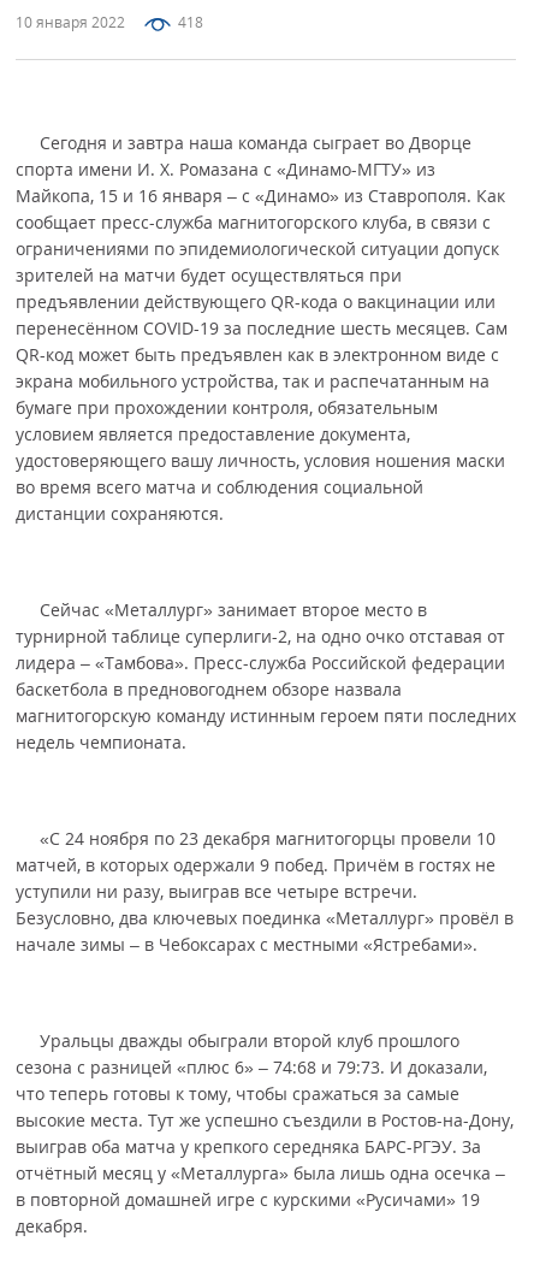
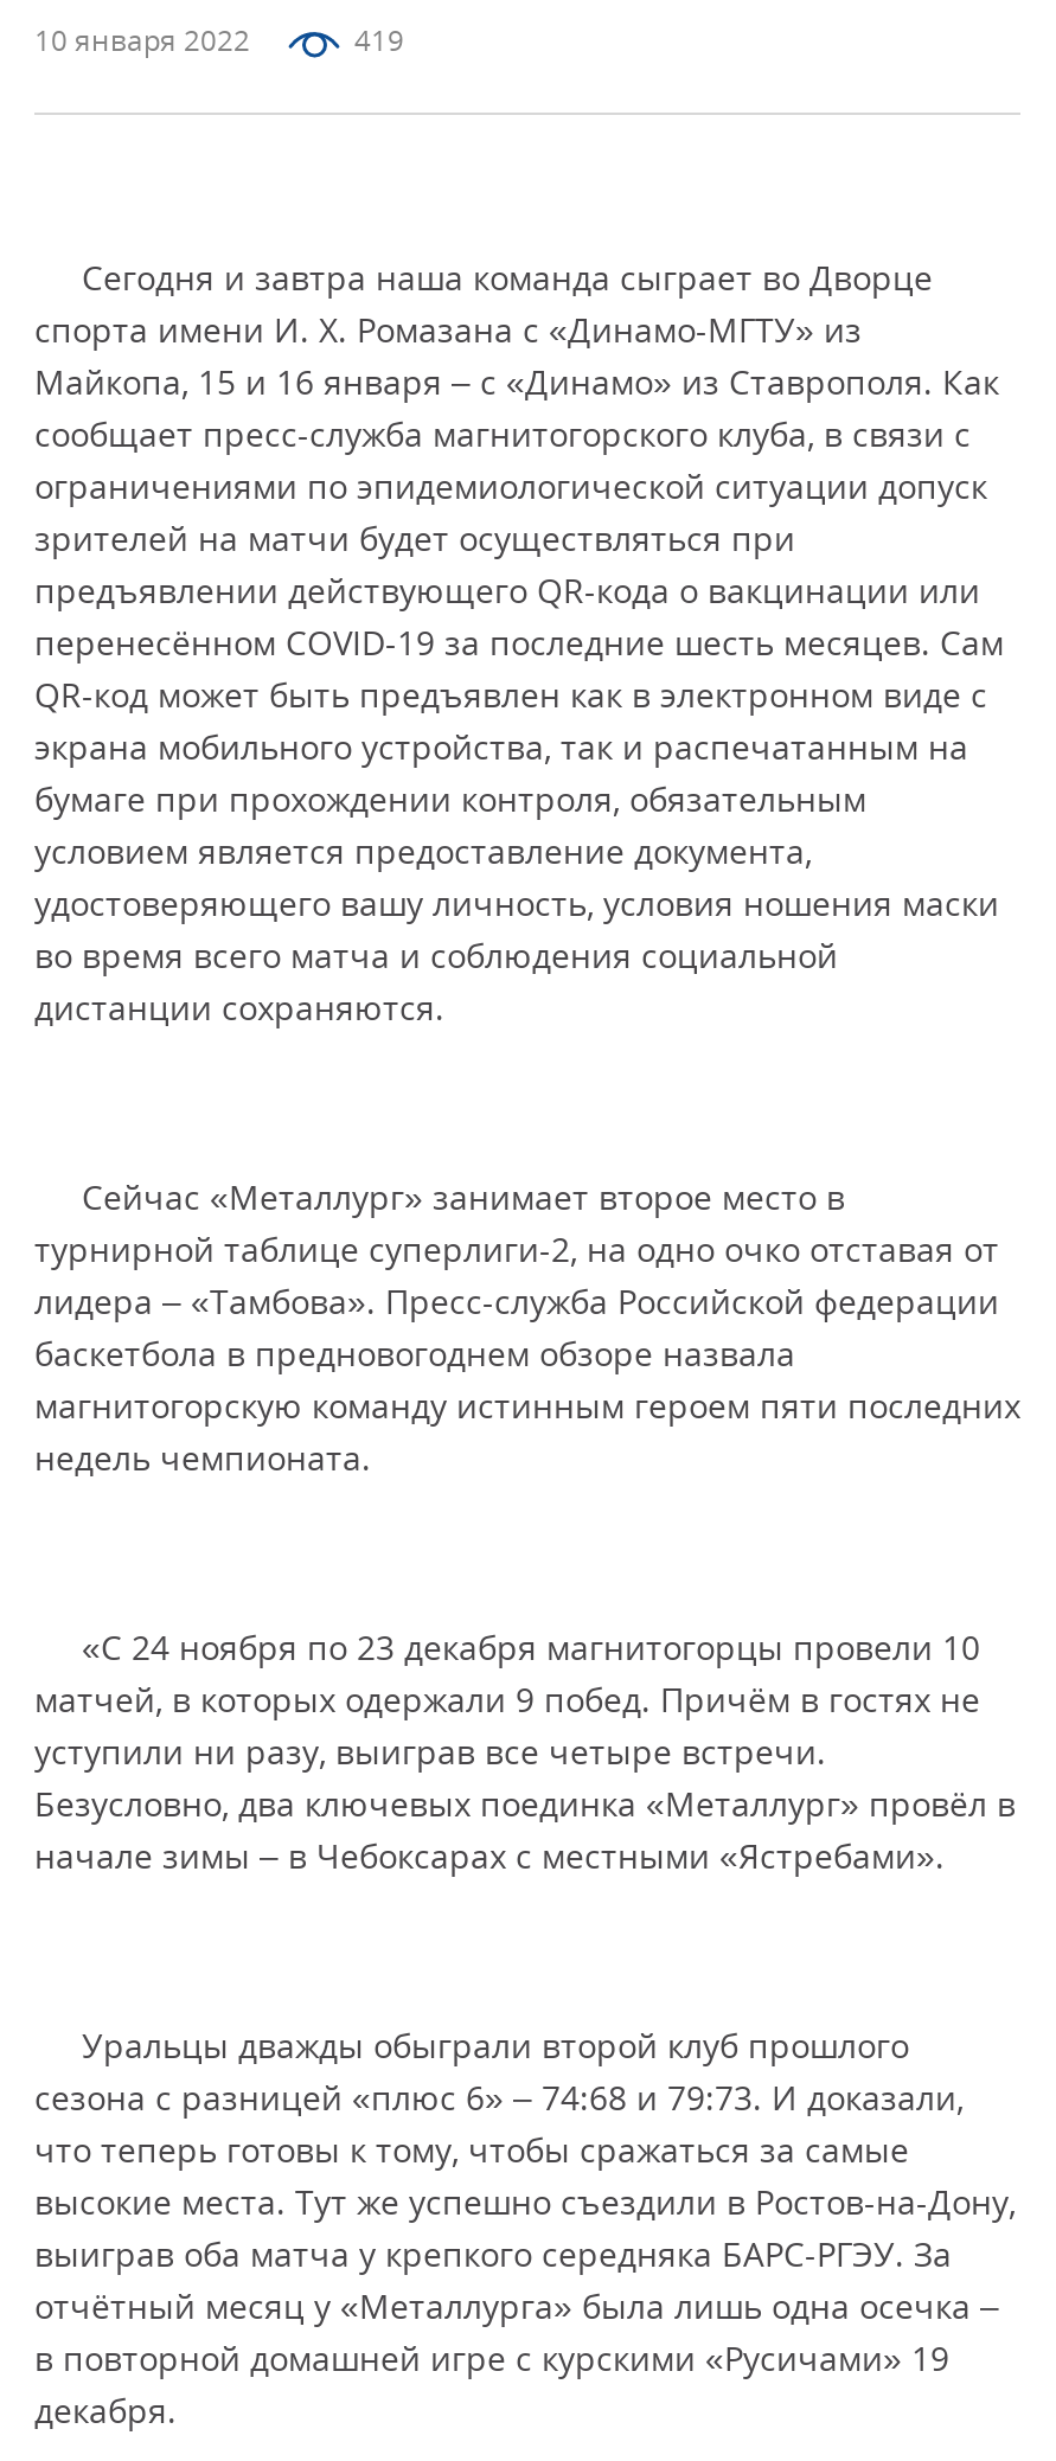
[178,12,203,32] 418 -> [354,20,404,60] 419

